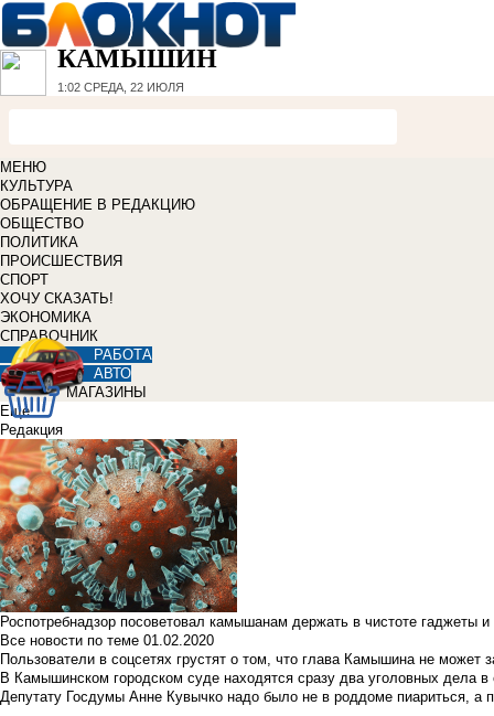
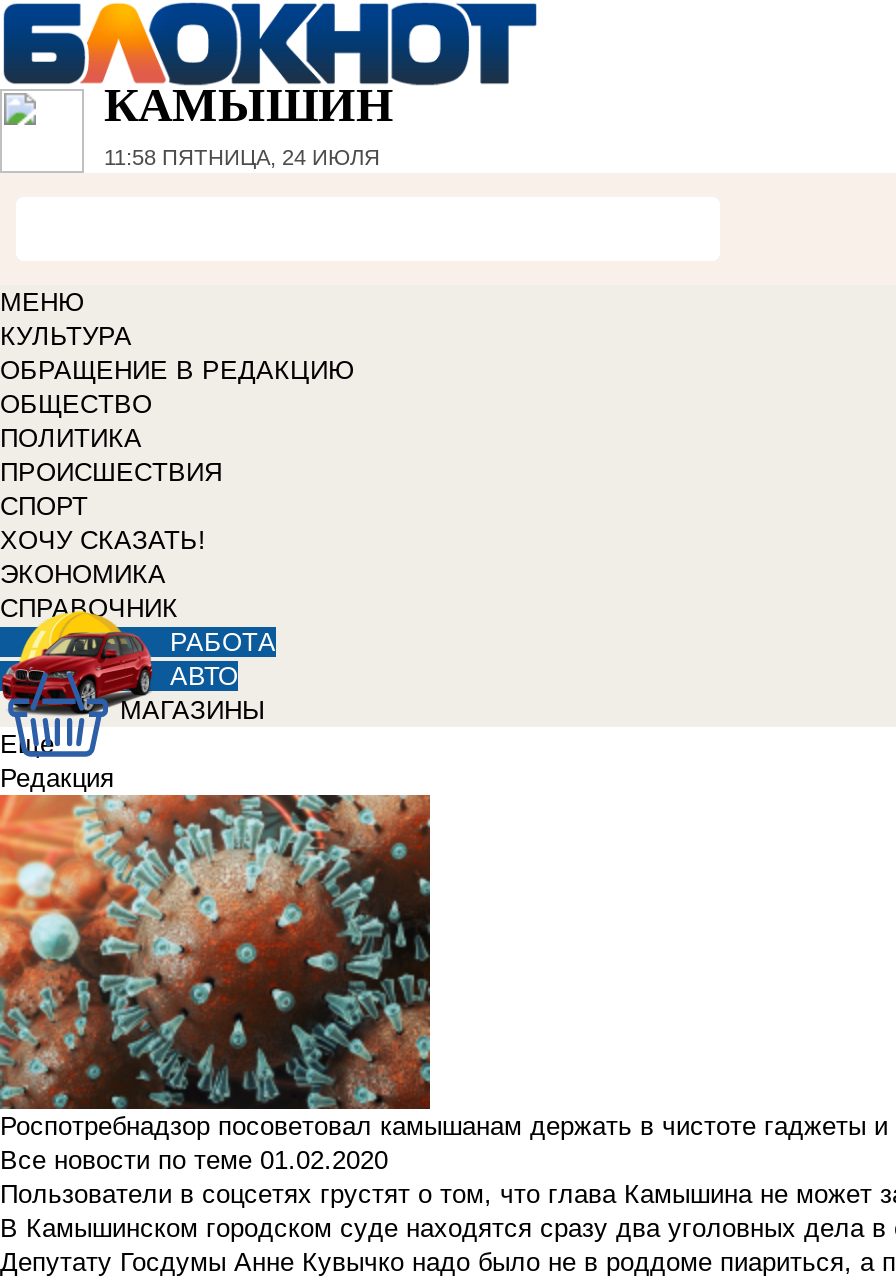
[57,81,184,94] 1:02 СРЕДА, 22 ИЮЛЯ -> [104,146,380,170] 11:58 ПЯТНИЦА, 24 ИЮЛЯ

